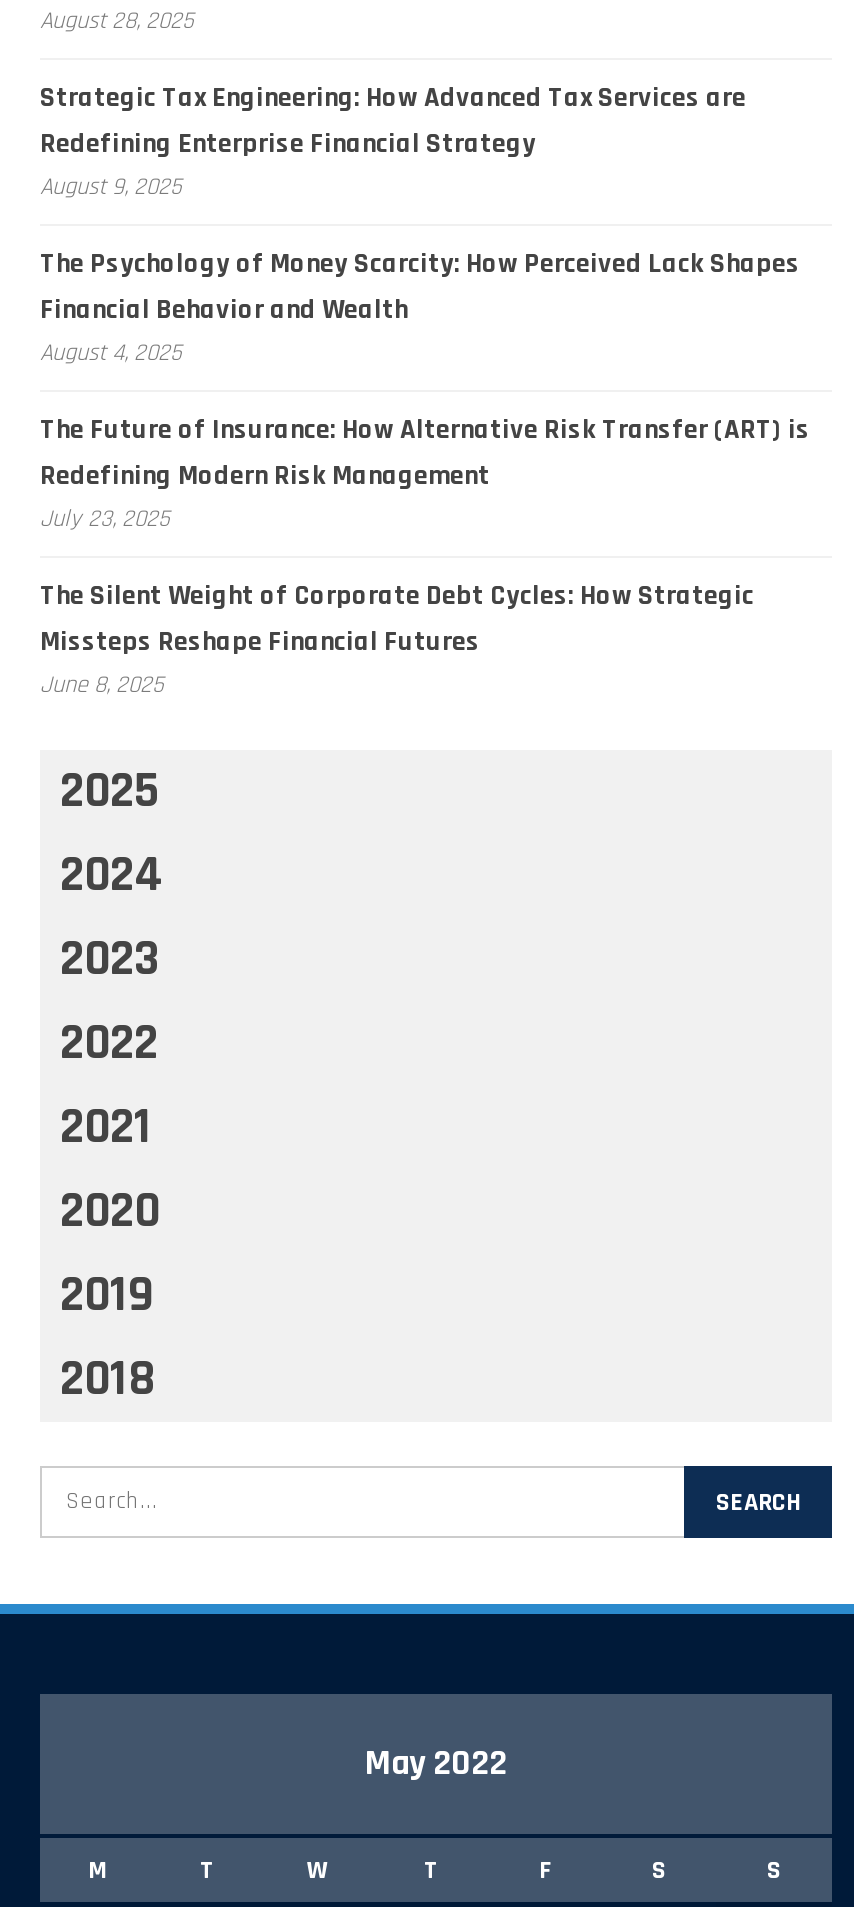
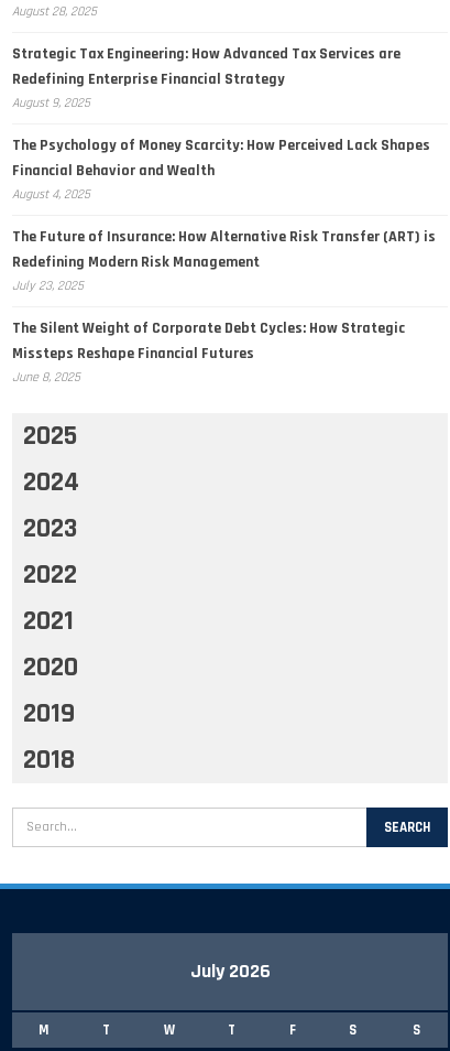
[365,1739,507,1785] May 2022 -> [190,958,270,983] July 2026

